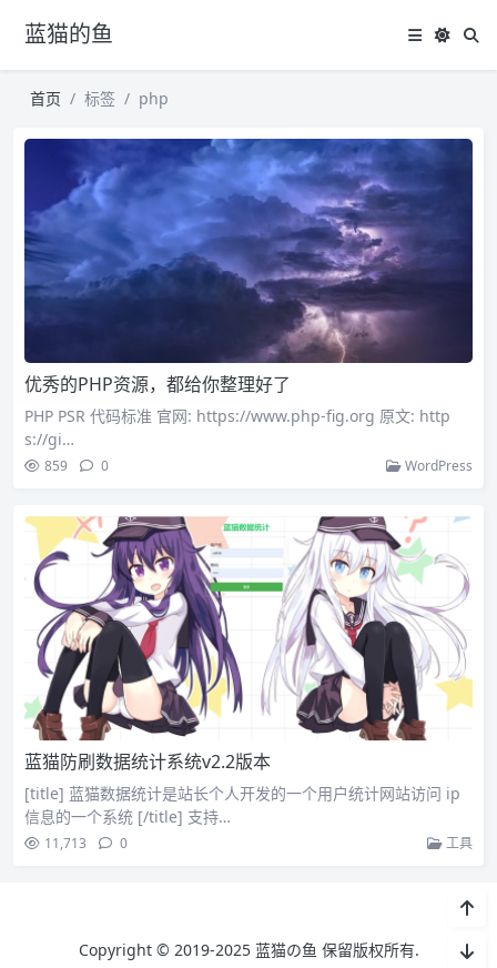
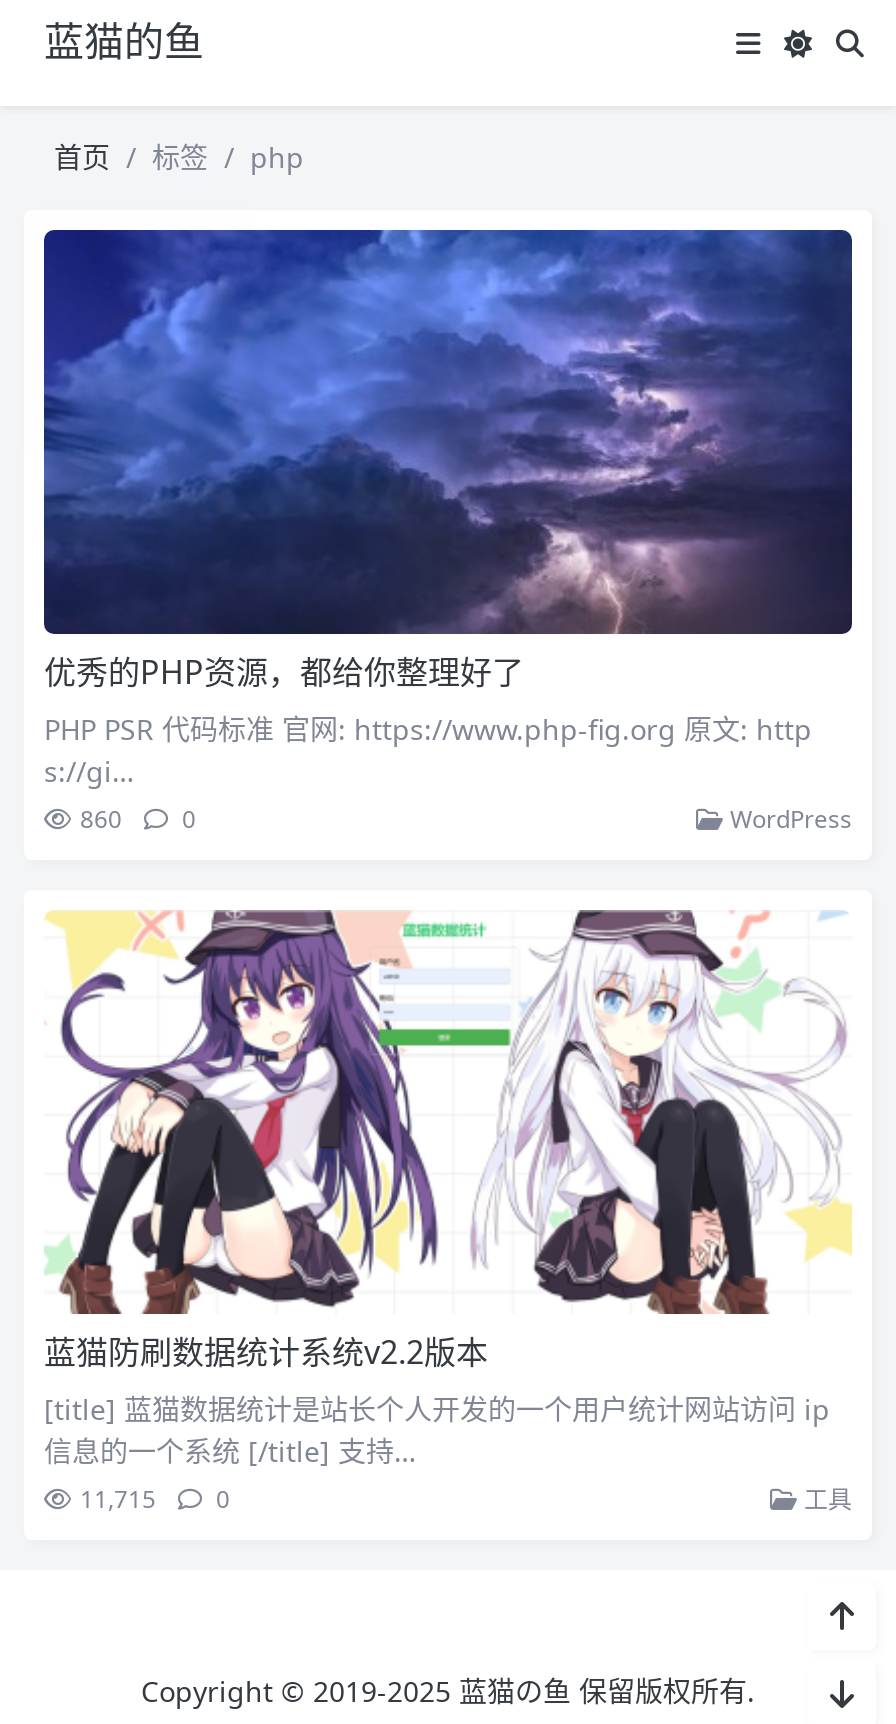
[44,456,109,475] 859 0 -> [80,802,196,836] 860 0
[44,834,128,853] 11,713 0 -> [80,1482,230,1516] 11,715 0

